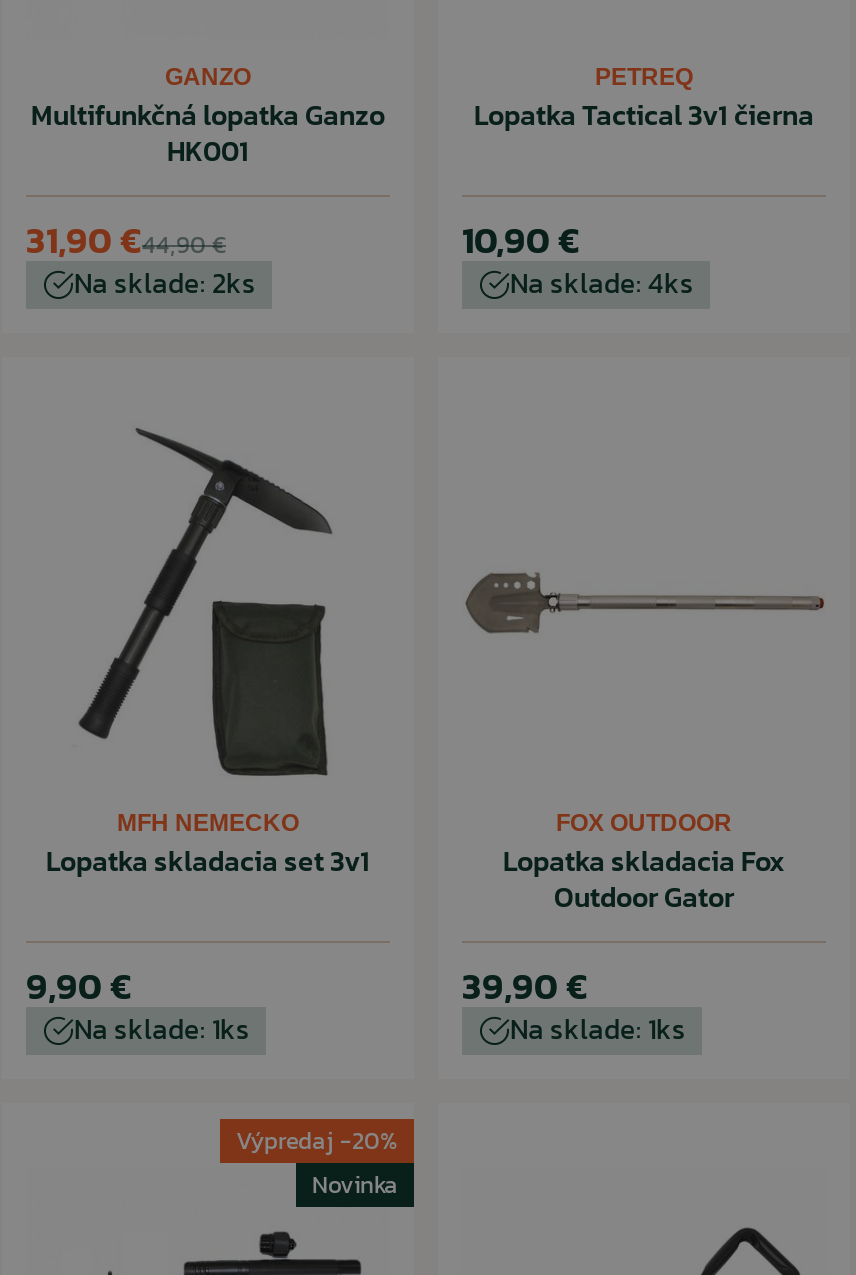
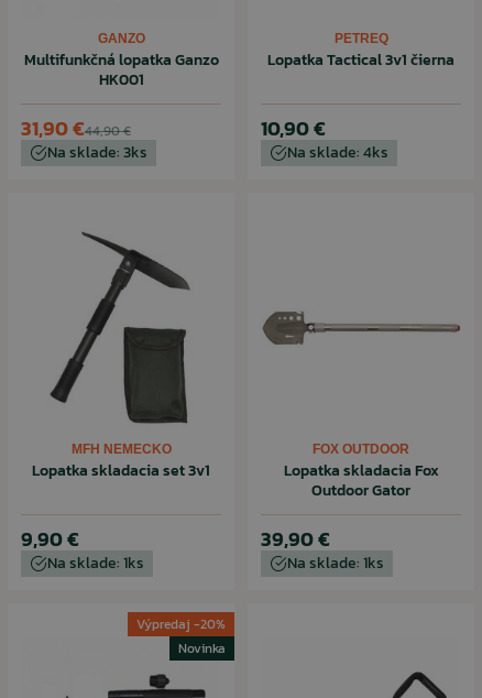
[74,263,256,305] Na sklade: 2ks -> [47,141,147,164] Na sklade: 3ks

